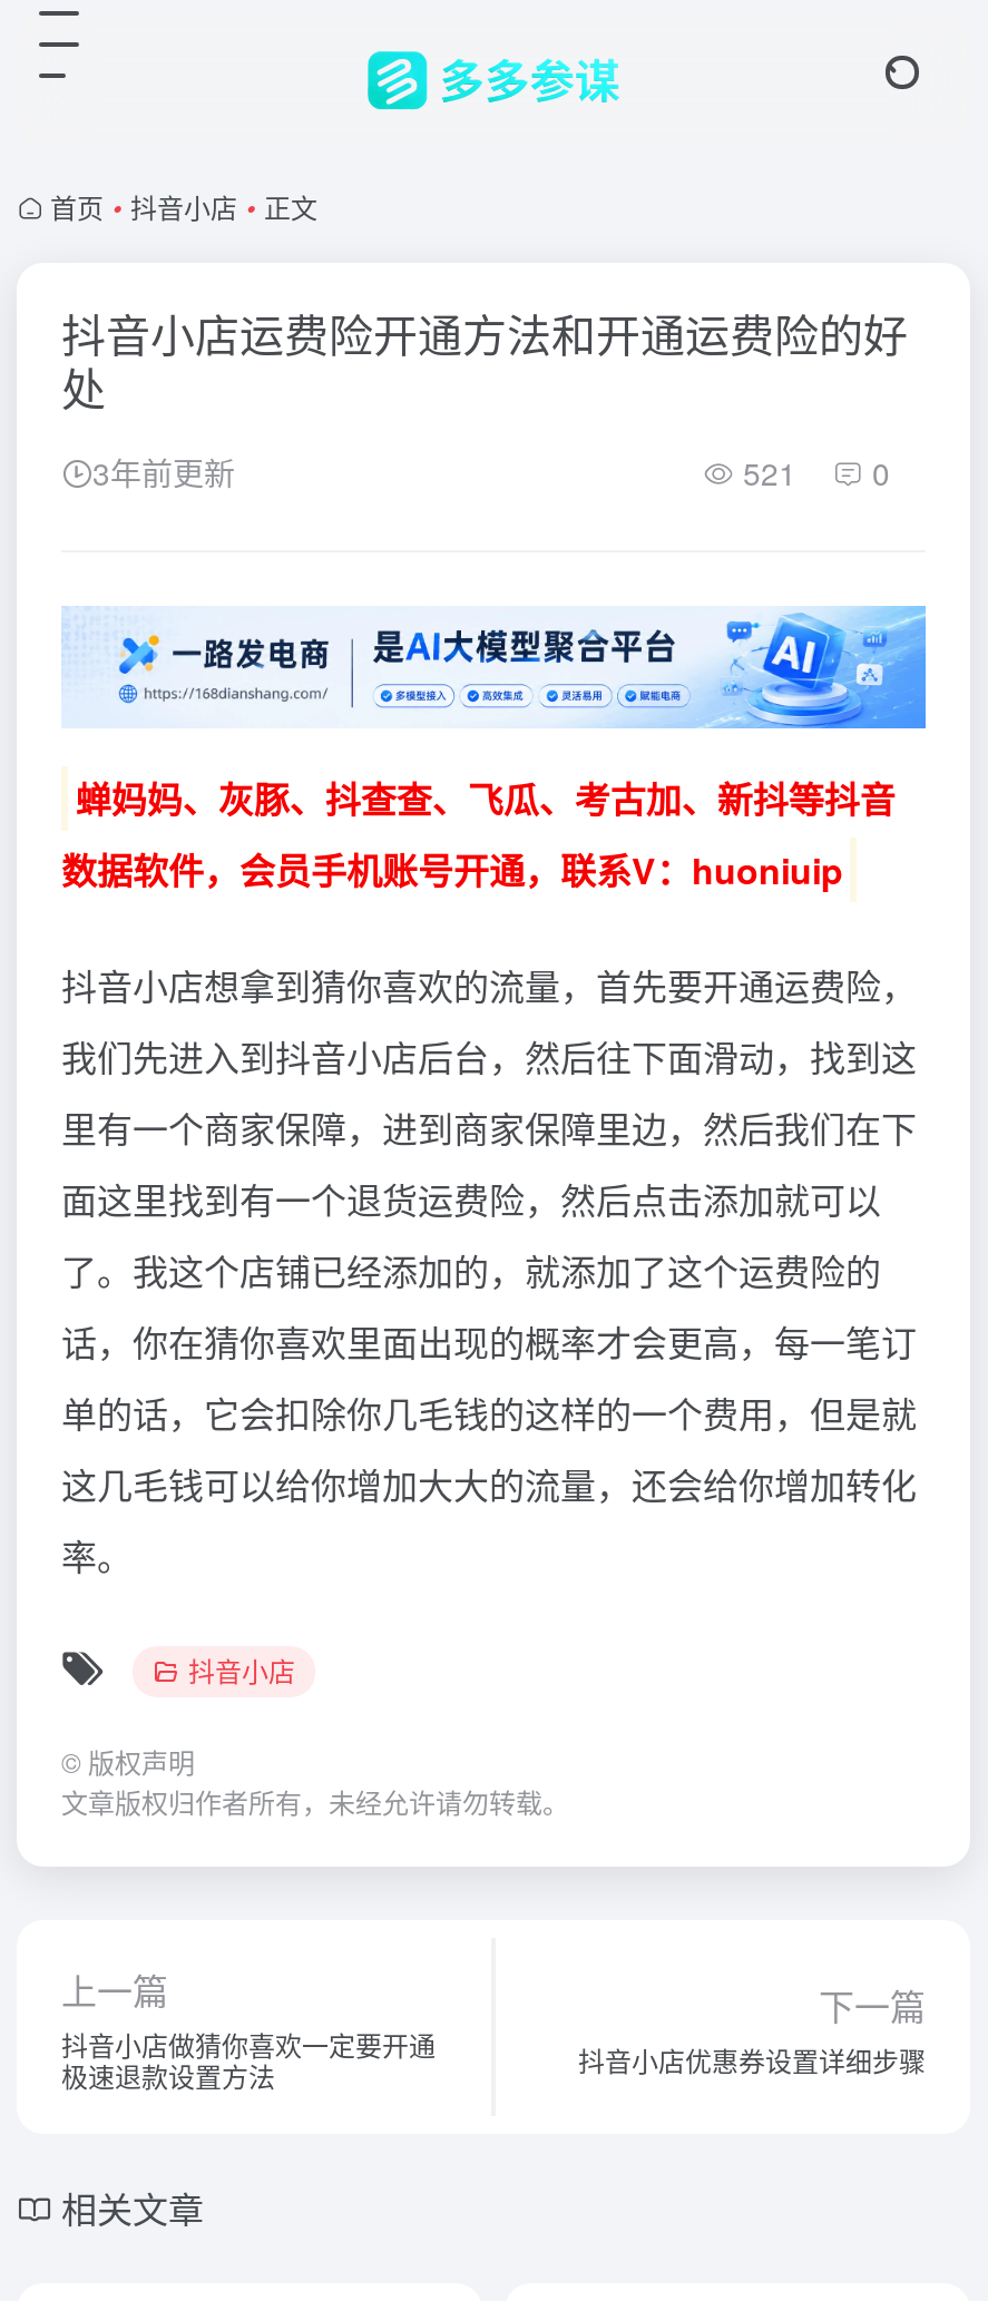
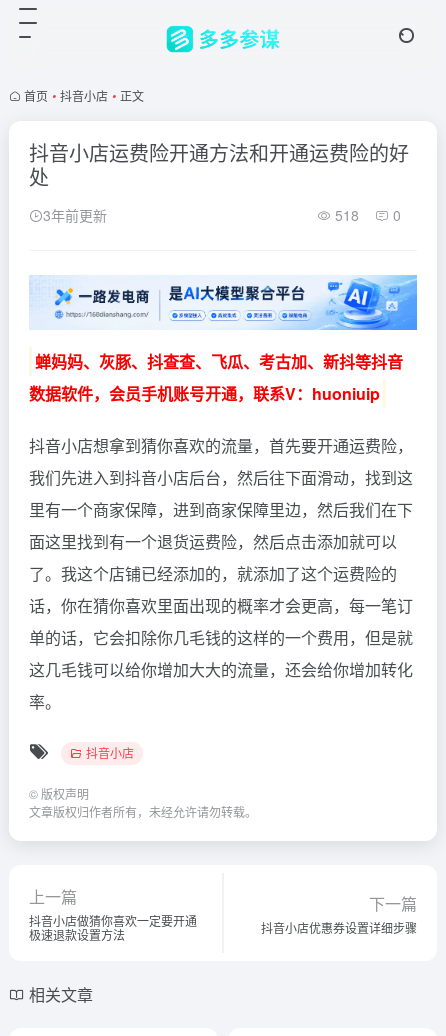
[734,450,890,495] 521 0 -> [331,205,401,225] 518 0

